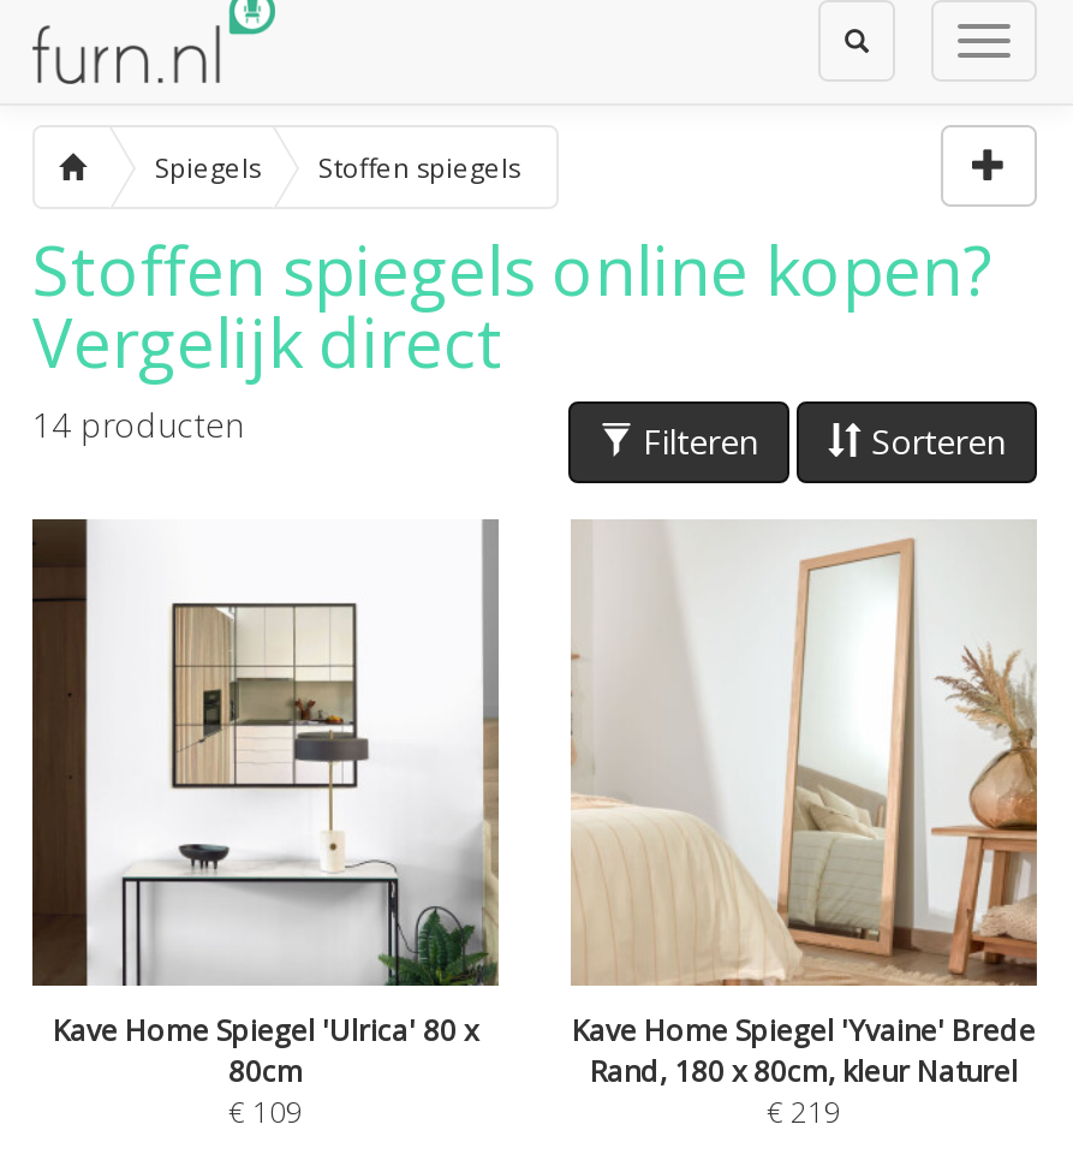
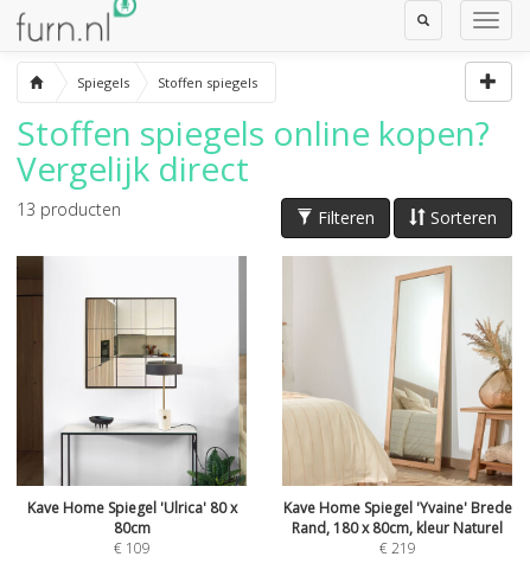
[32,401,244,447] 14 producten -> [17,198,121,220] 13 producten

